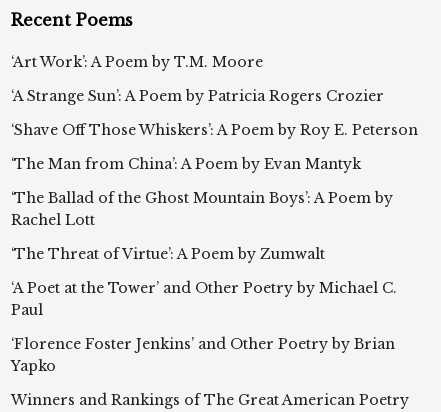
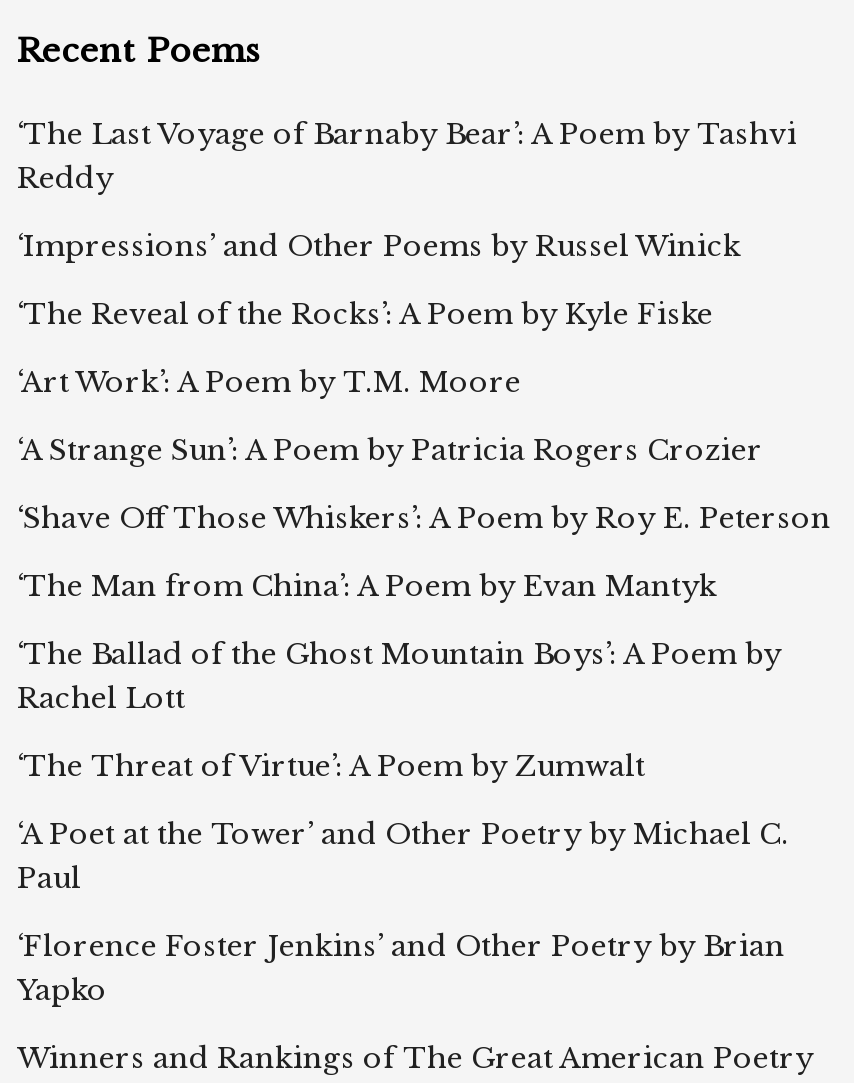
none -> [17,117,797,333] ‘The Last Voyage of Barnaby Bear’: A Poem by Tashvi | Reddy | ‘Impressions’ and Other Poems by Russel Winick | ‘The Reveal of the Rocks’: A Poem by Kyle Fiske

